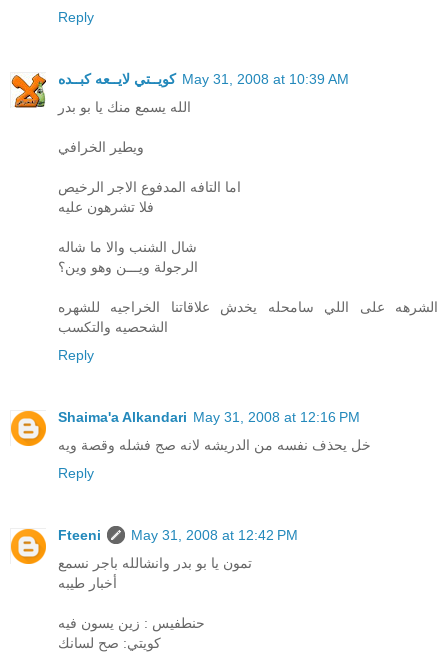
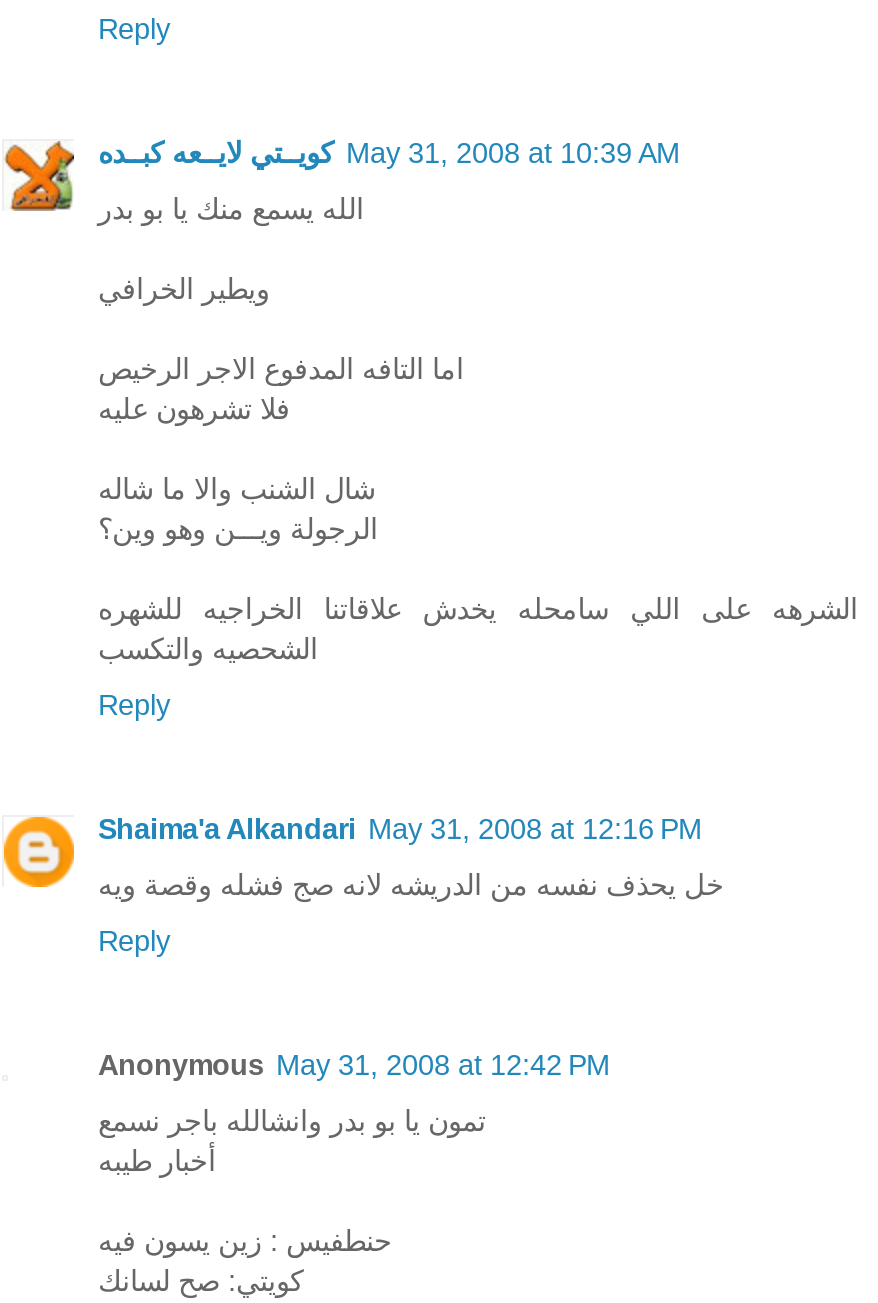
[9,527,47,566] [image] -> none
[58,527,298,543] Fteeni | May 31, 2008 at 12:42 PM -> [98,1049,610,1081] Anonymous May 31, 2008 at 12:42 PM

